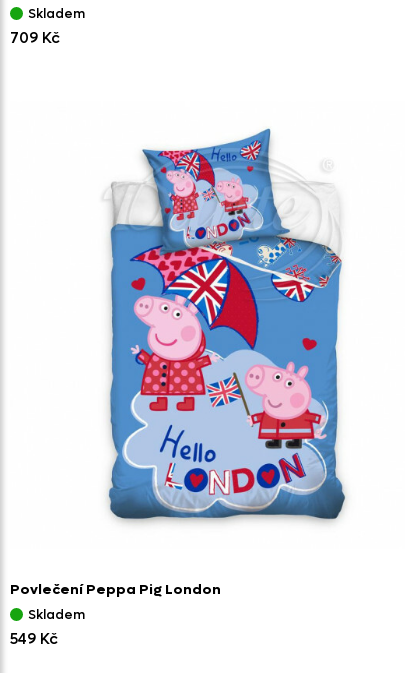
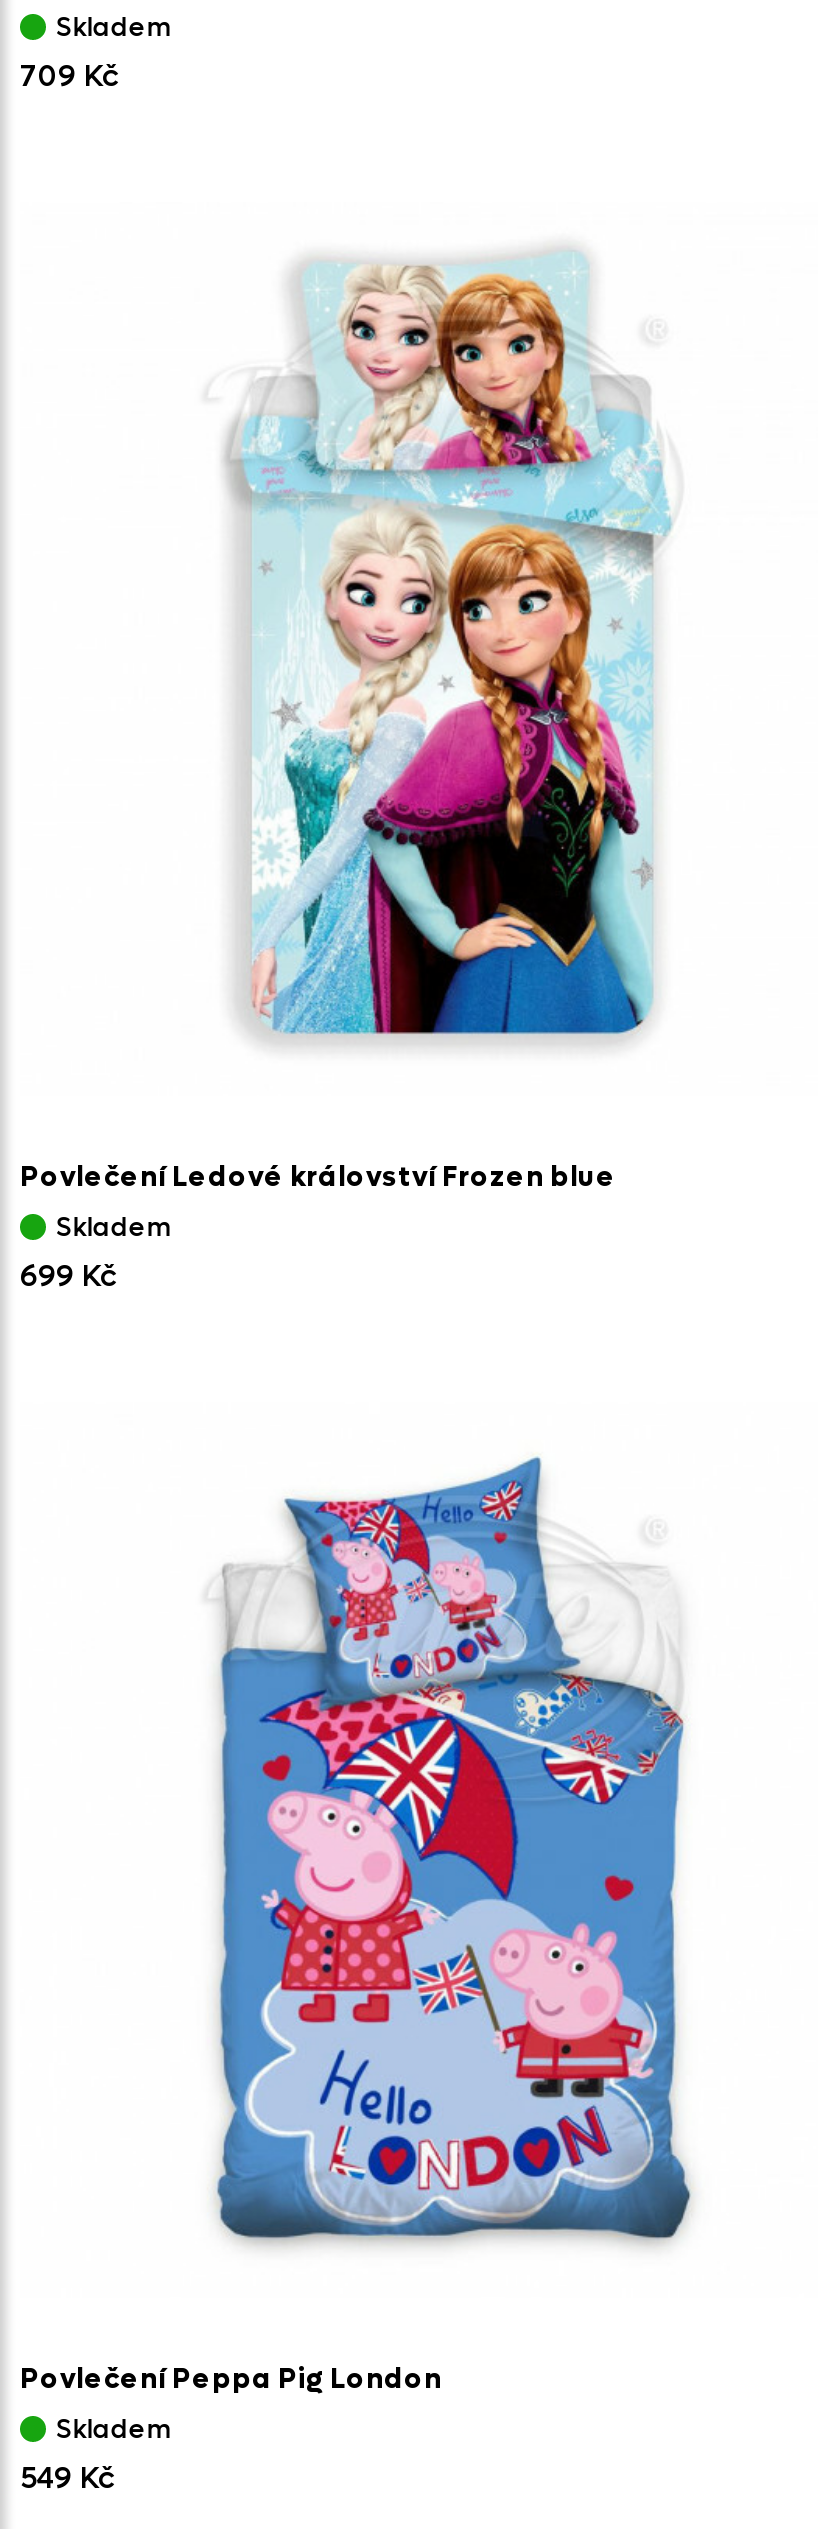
none -> [20,1159,616,1297] Povlečení Ledové království Frozen blue | Skladem | 699 Kč
none -> [224,247,674,1037] [image]

